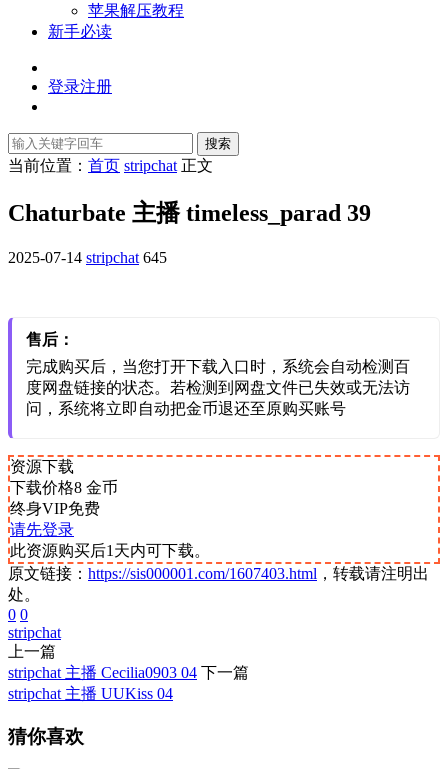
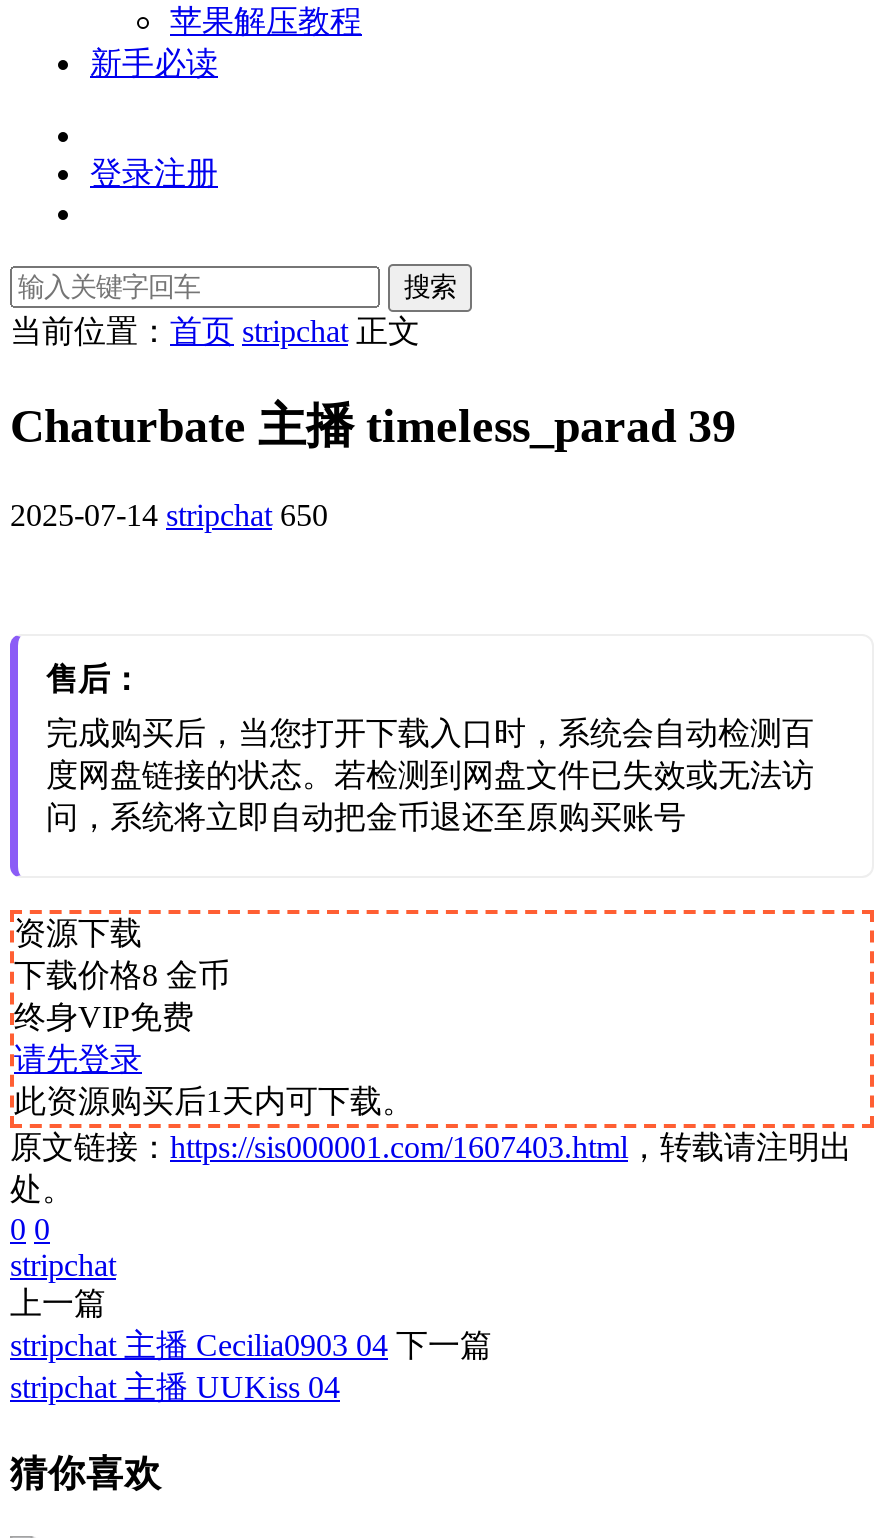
[8,249,167,266] 2025-07-14 stripchat 645 -> [10,498,328,532] 2025-07-14 stripchat 650

